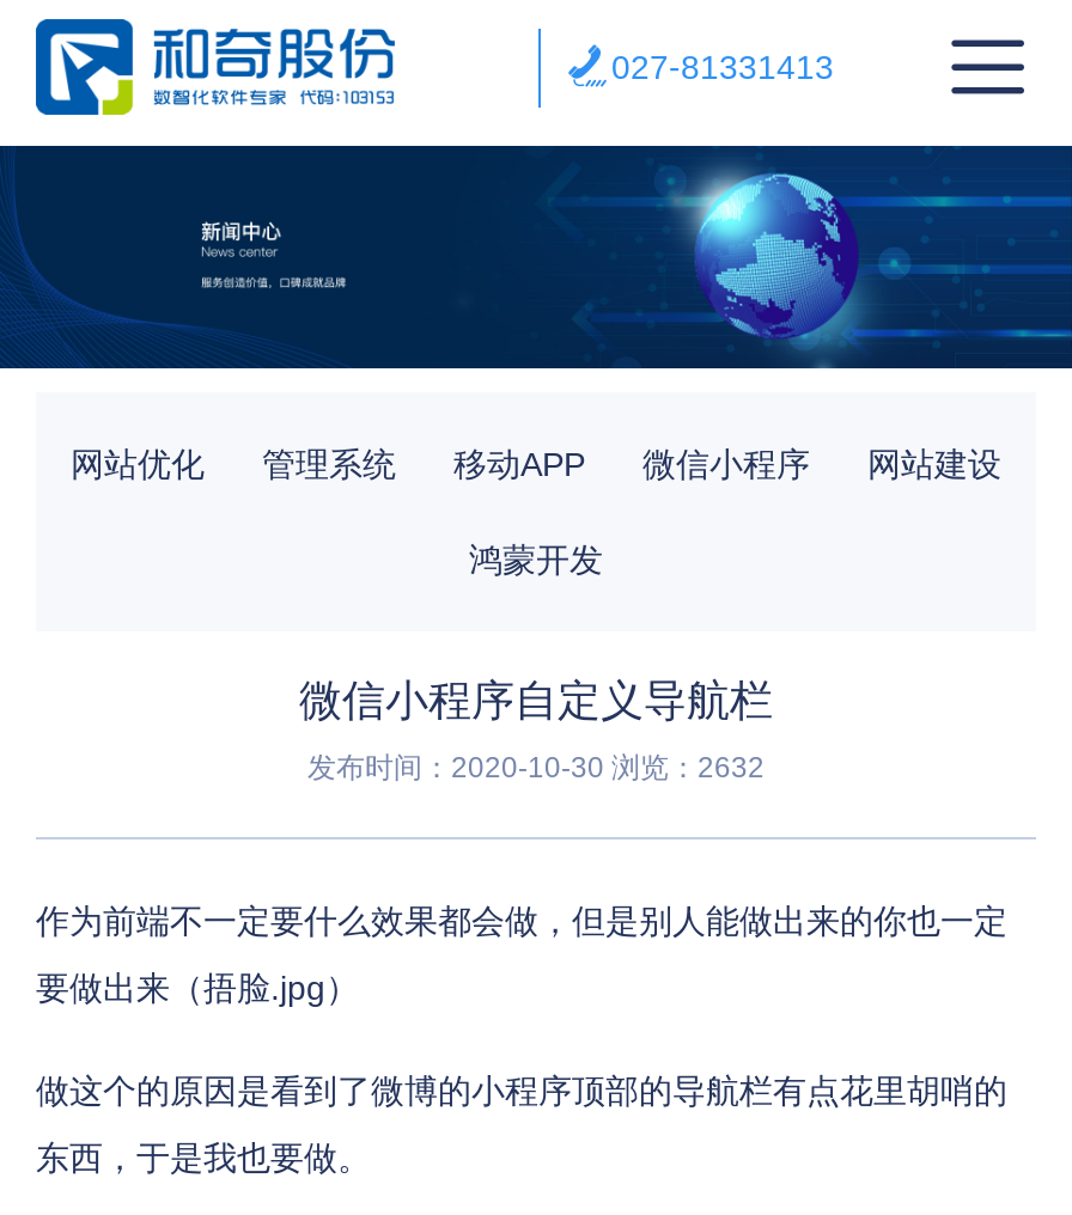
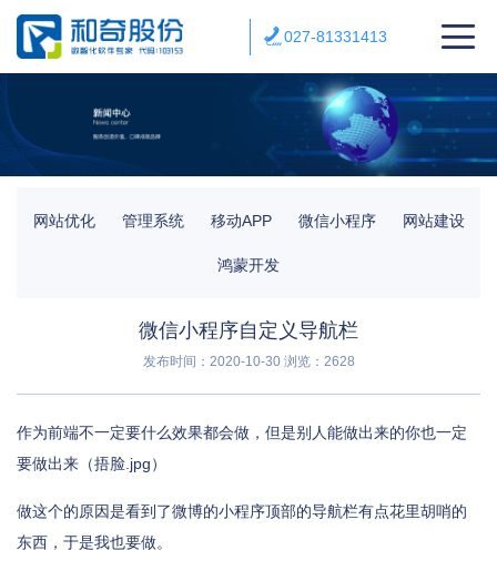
[307,752,765,785] 发布时间：2020-10-30浏览：2632 -> [143,354,354,370] 发布时间：2020-10-30浏览：2628

